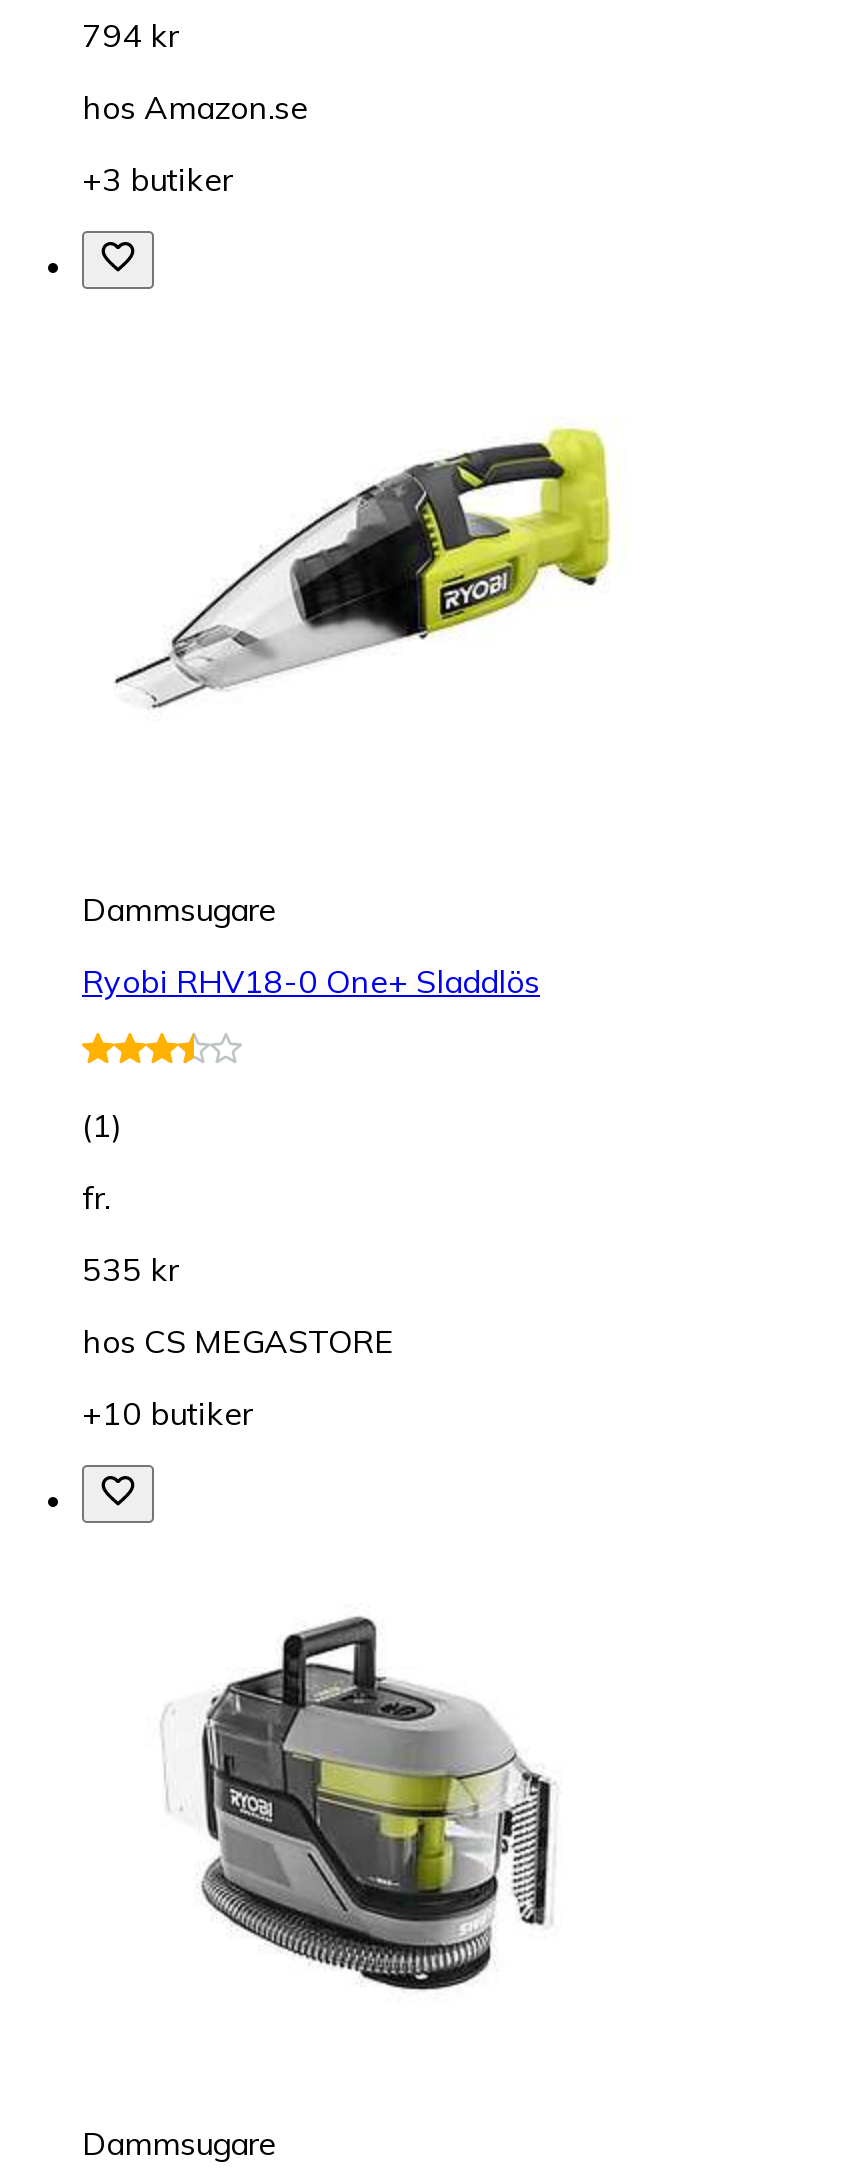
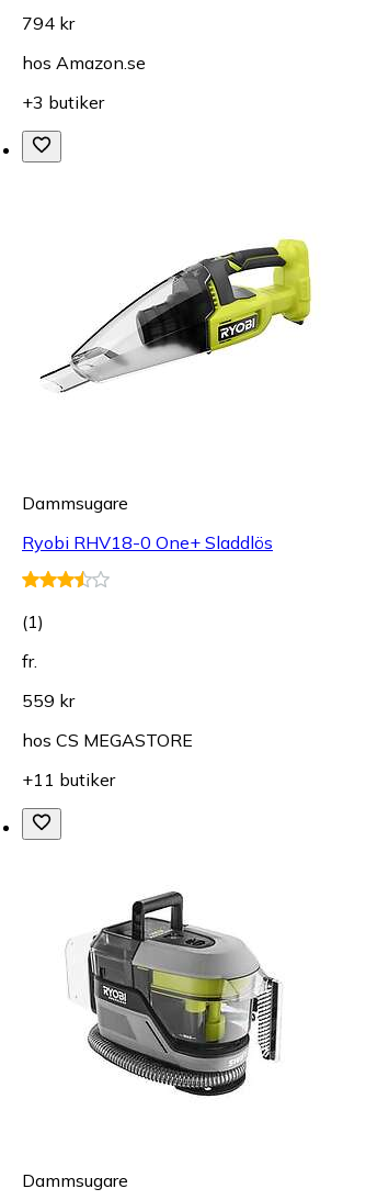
[82,1250,178,1290] 535 kr -> [22,689,75,711] 559 kr
[82,1394,252,1434] +10 butiker -> [22,768,115,790] +11 butiker

